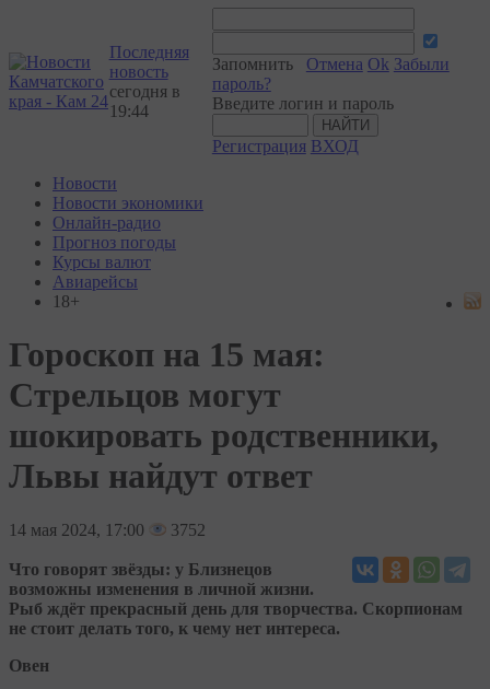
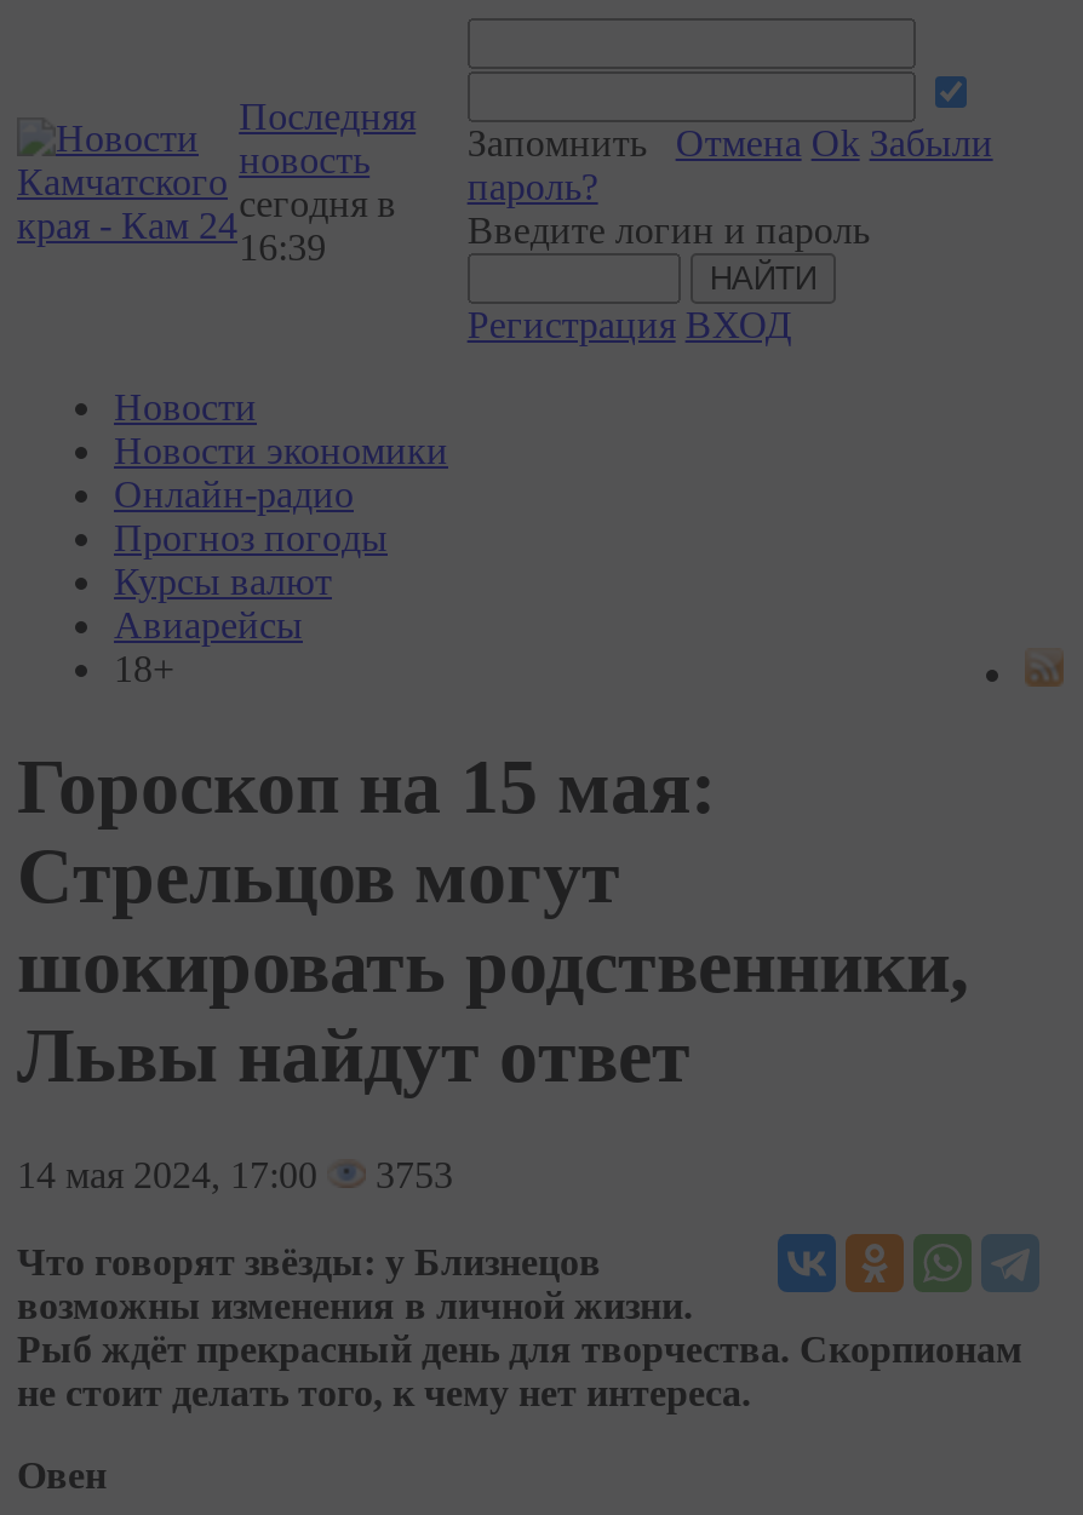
[109,102,148,120] 19:44 -> [239,226,326,268] 16:39
[9,520,206,539] 14 мая 2024, 17:00 3752 -> [17,1154,453,1195] 14 мая 2024, 17:00 3753

